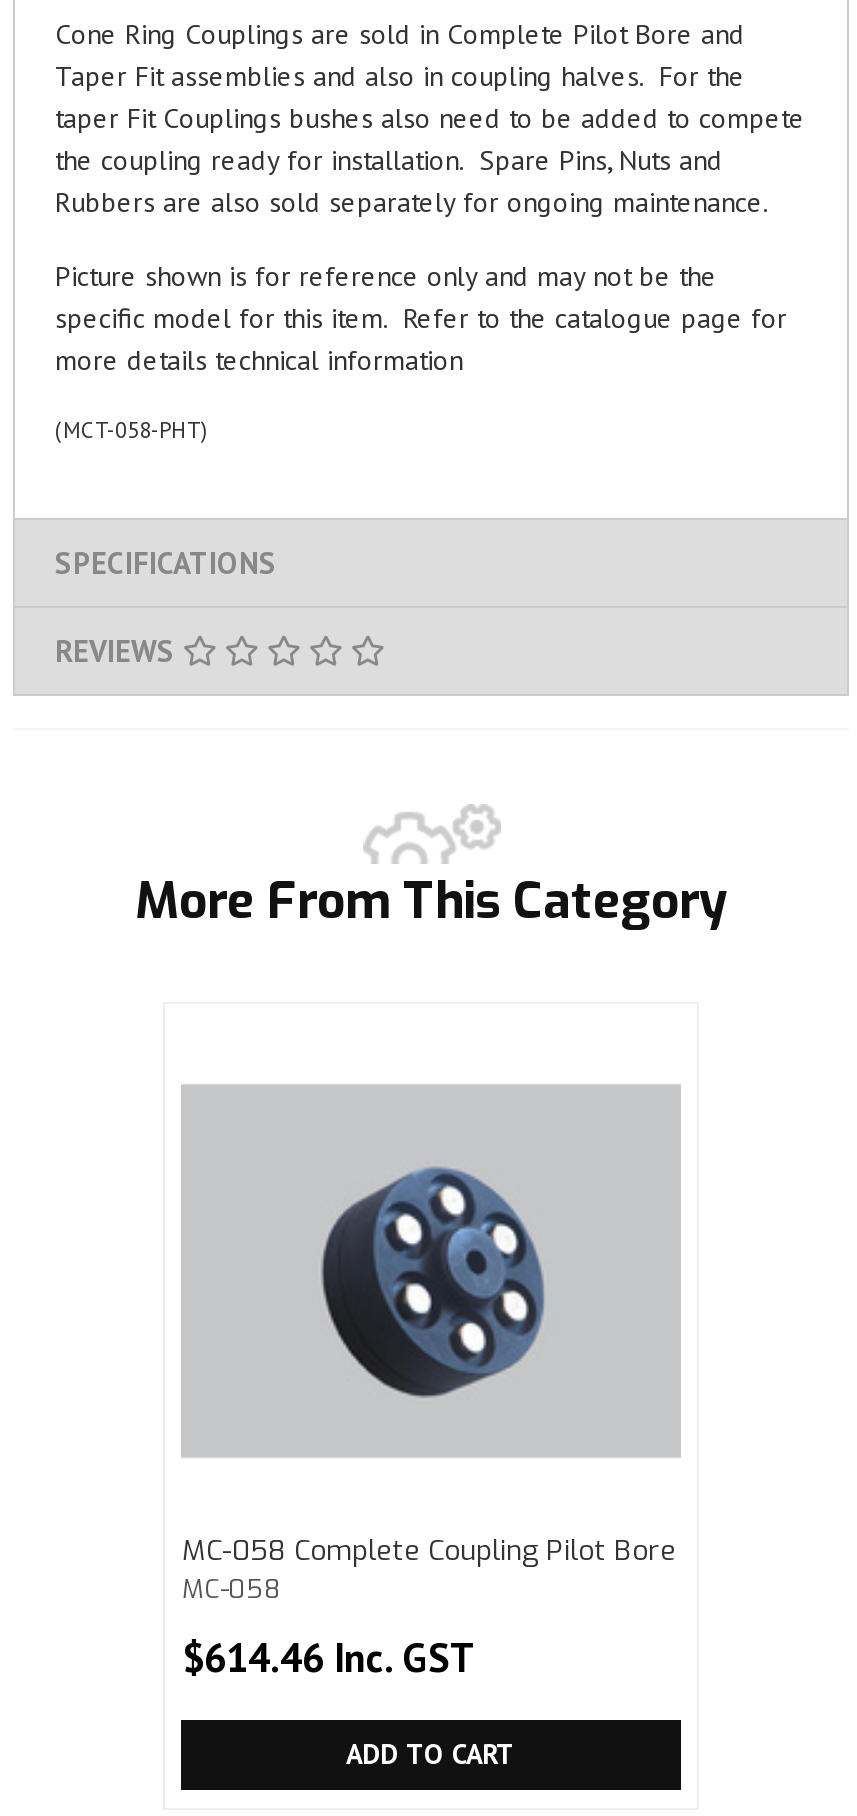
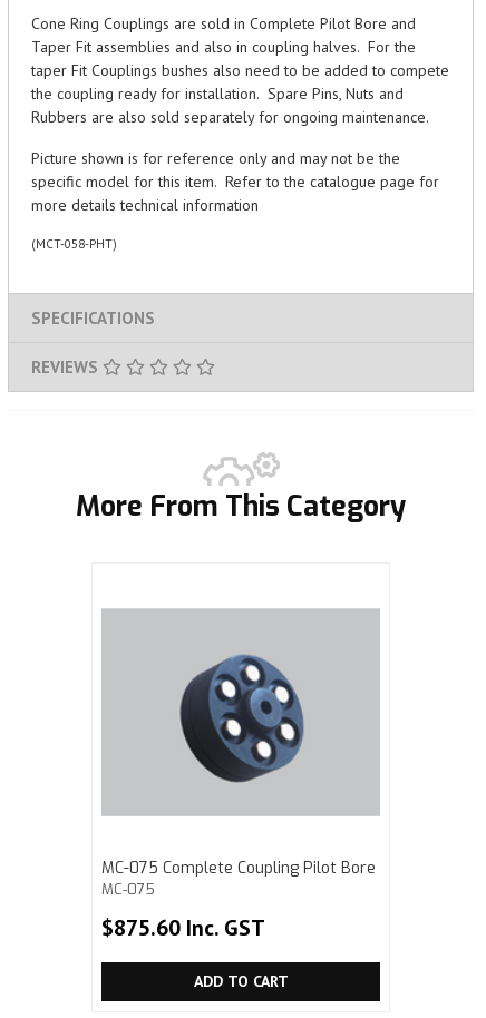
[182,1533,676,1607] MC-058 Complete Coupling Pilot Bore | MC-058 -> [102,858,376,899] MC-075 Complete Coupling Pilot Bore | MC-075
[182,1633,476,1685] $614.46 Inc. GST -> [102,914,266,943] $875.60 Inc. GST

